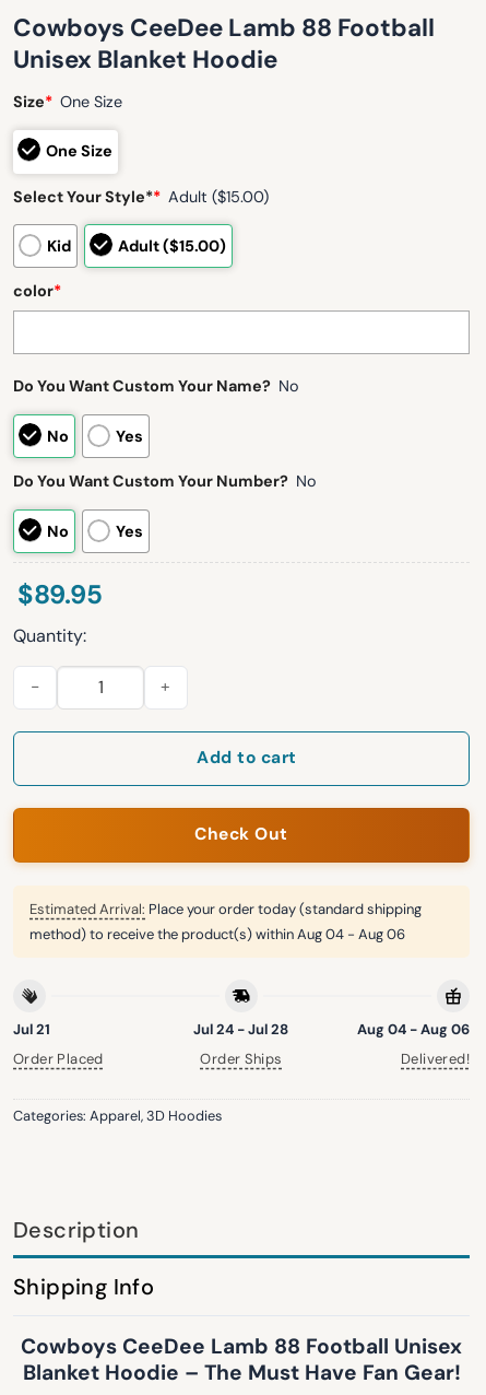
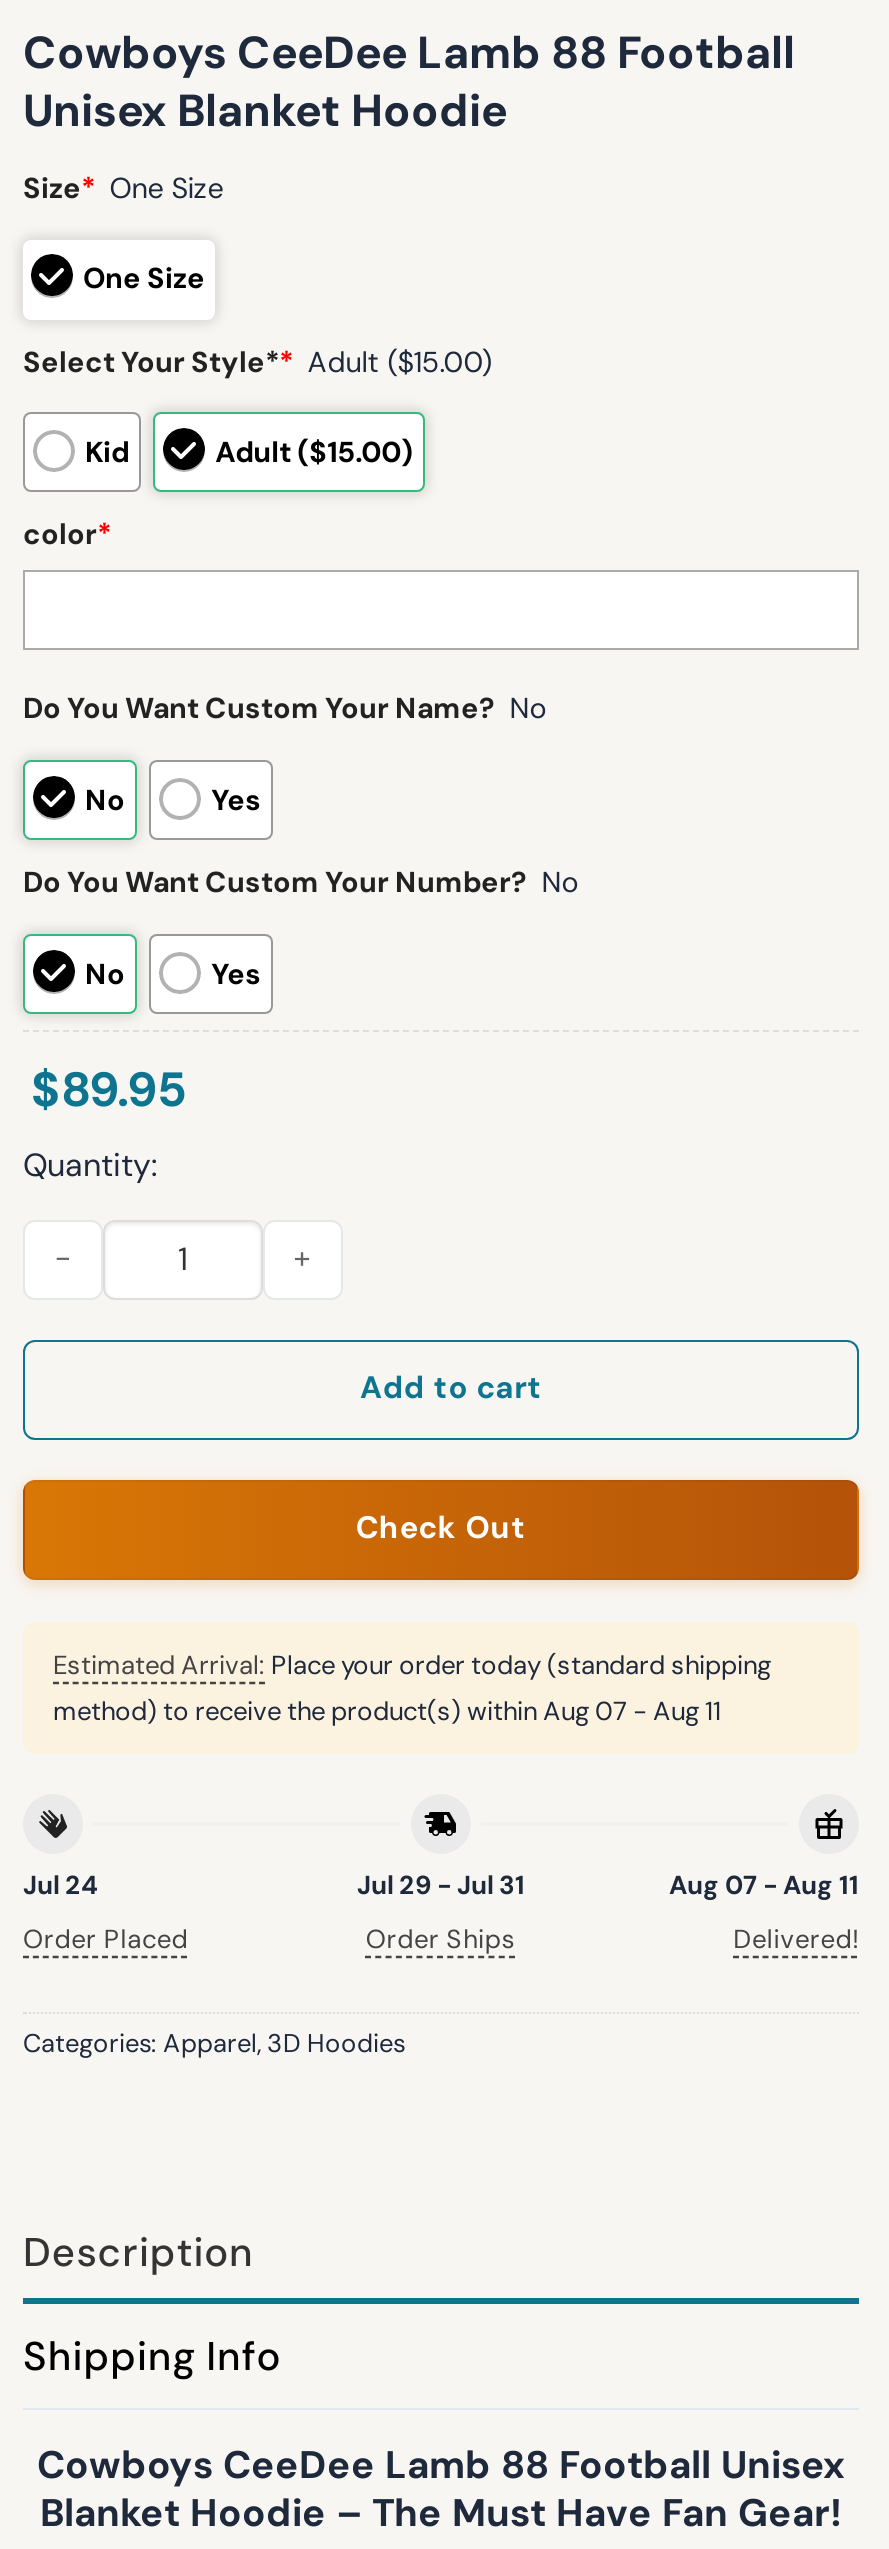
[29,925,405,943] method) to receive the product(s) within Aug 04 - Aug 06 -> [53,1693,721,1727] method) to receive the product(s) within Aug 07 - Aug 11
[13,1020,50,1039] Jul 21 -> [23,1868,97,1902] Jul 24
[194,1020,289,1039] Jul 24 - Jul 28 -> [357,1868,525,1902] Jul 29 - Jul 31
[357,1020,470,1039] Aug 04 - Aug 06 -> [669,1868,859,1902] Aug 07 - Aug 11

